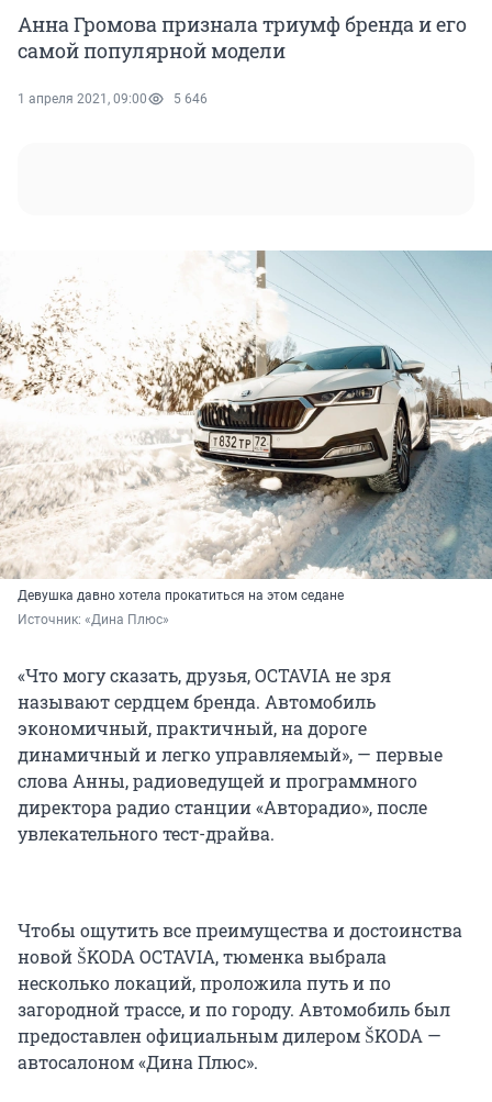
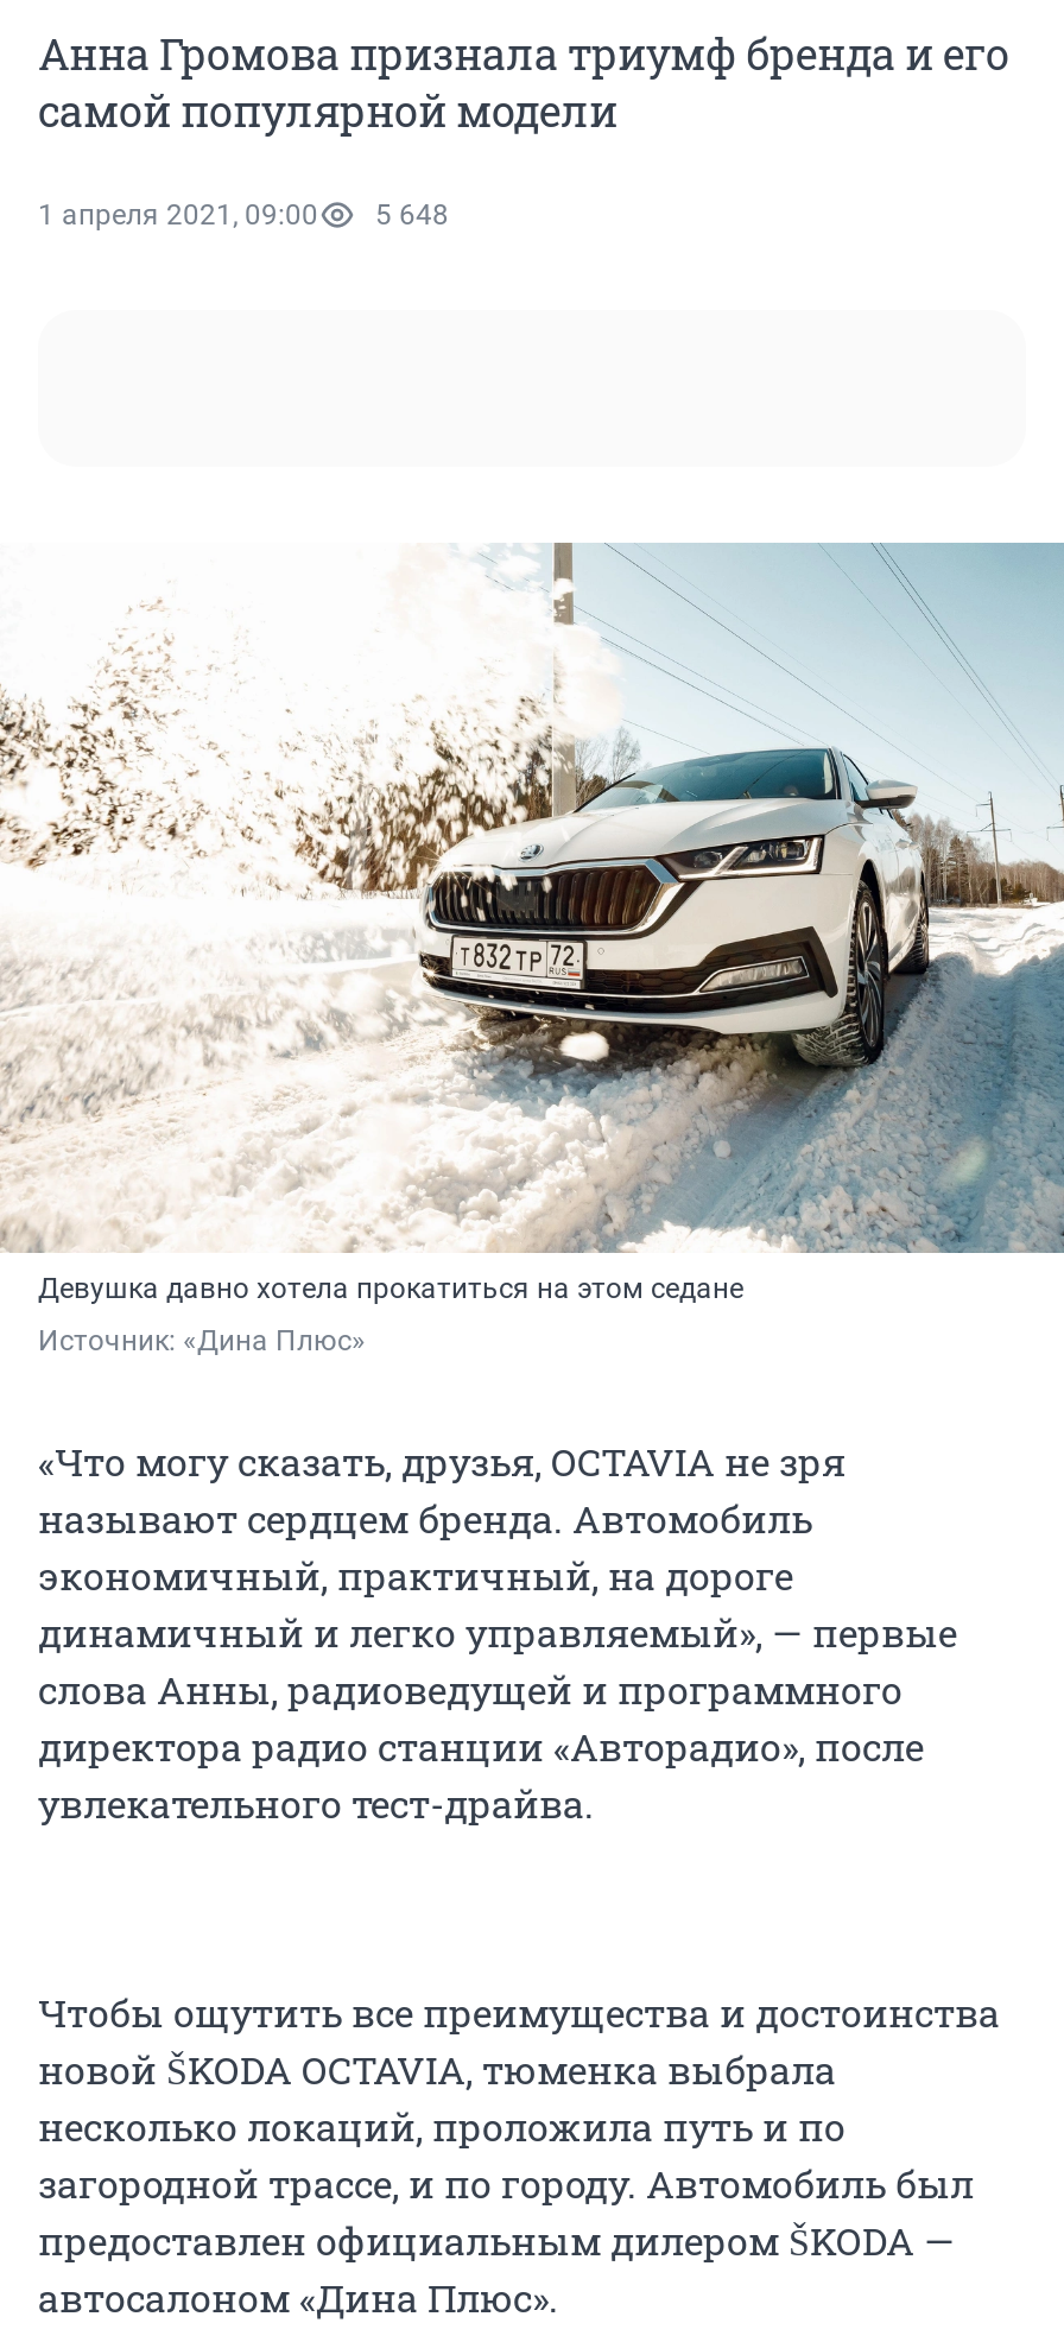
[18,91,208,107] 1 апреля 2021, 09:00 5 646 -> [38,199,449,232] 1 апреля 2021, 09:00 5 648

